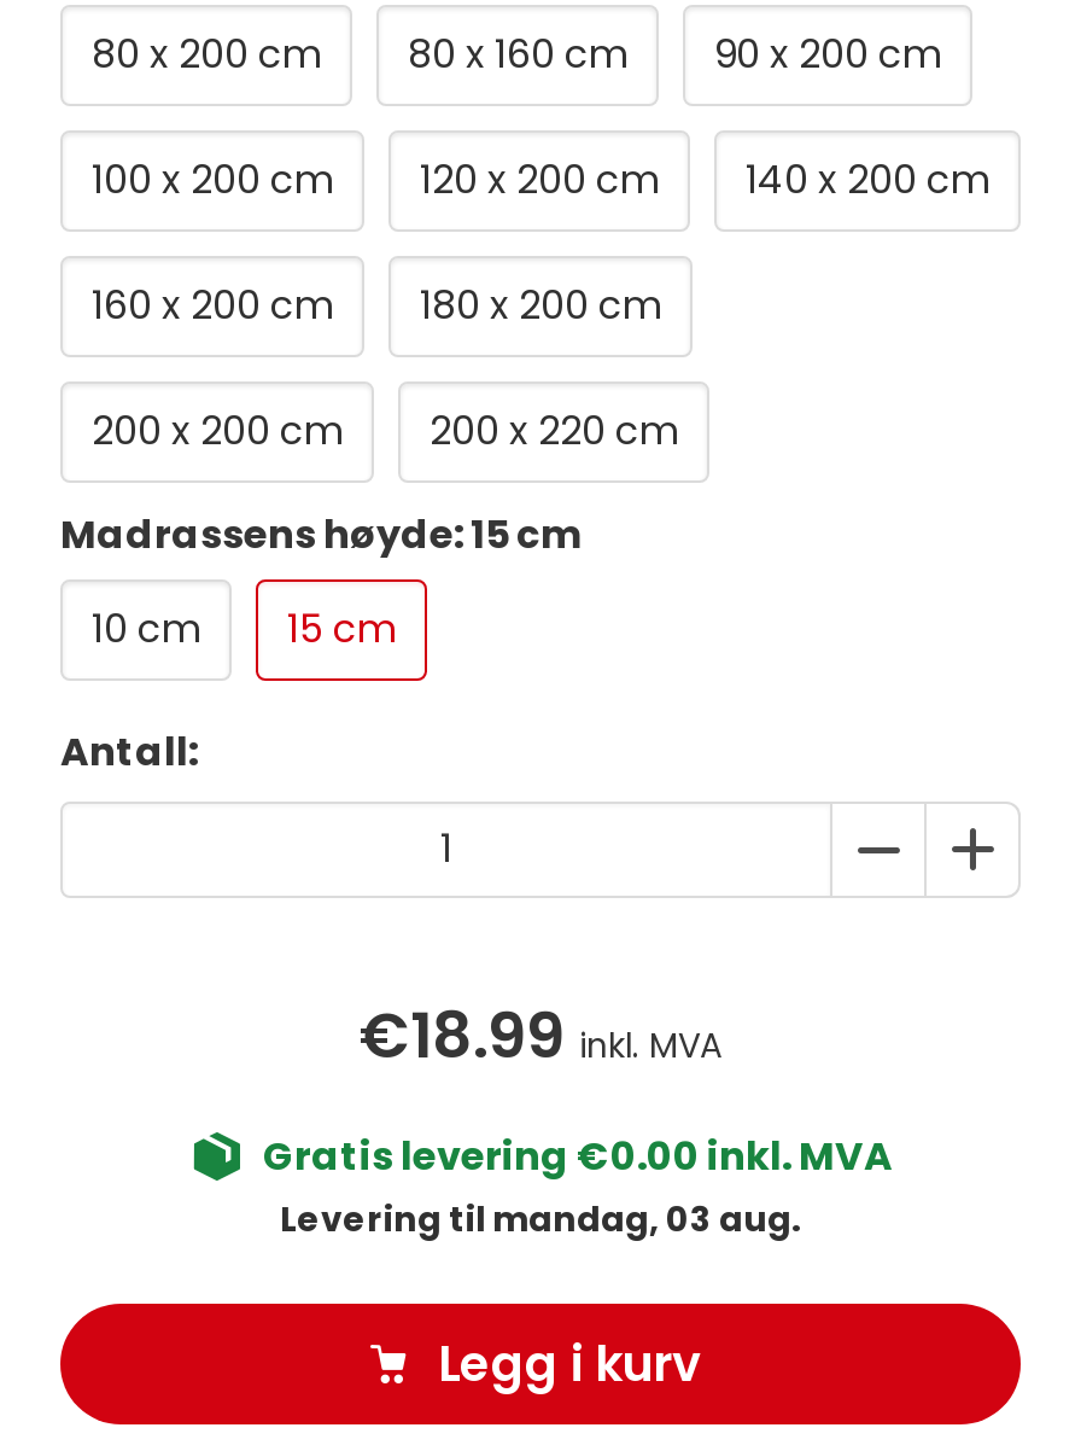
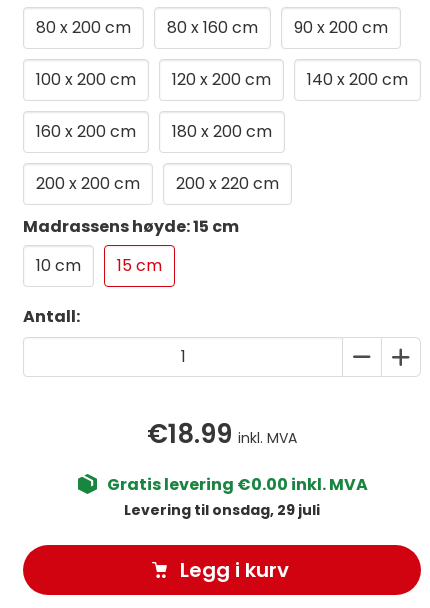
[280,1195,801,1244] Levering til mandag, 03 aug. -> [124,500,320,520] Levering til onsdag, 29 juli

